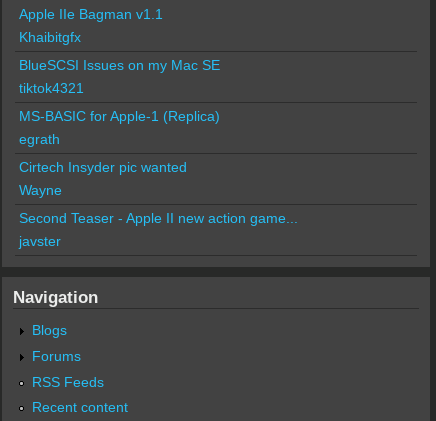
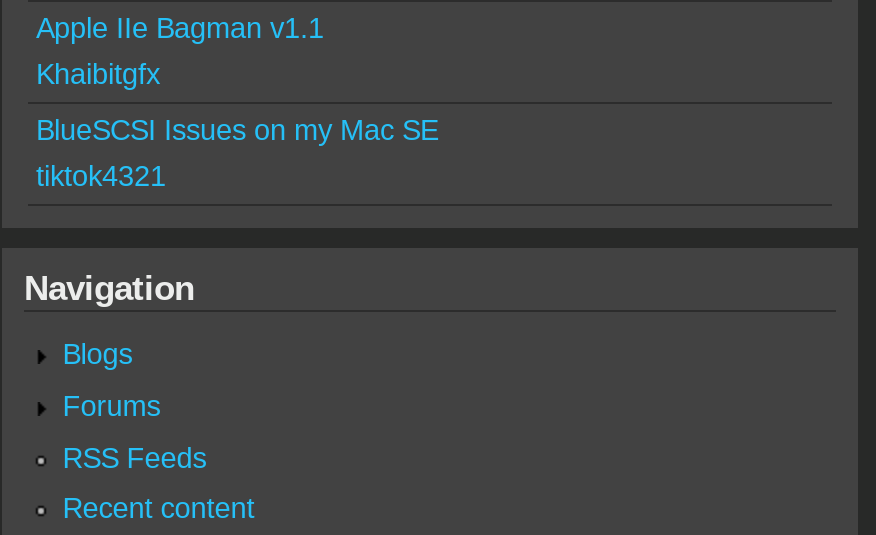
[19,108,298,249] MS-BASIC for Apple-1 (Replica) | egrath | Cirtech Insyder pic wanted | Wayne | Second Teaser - Apple II new action game... | javster -> none

